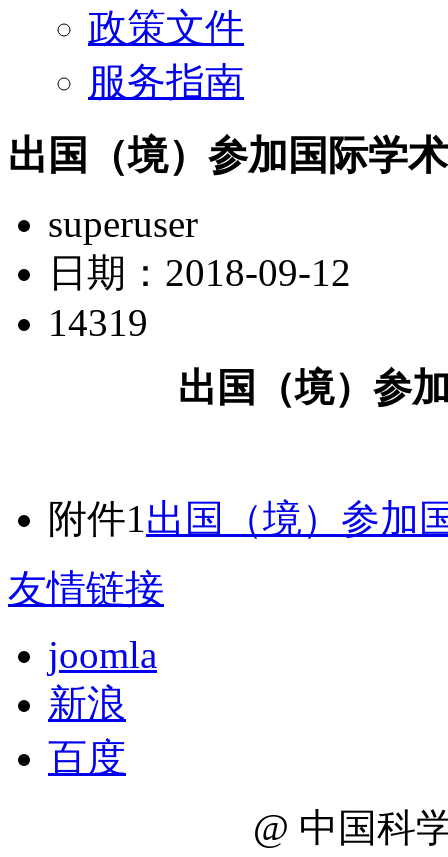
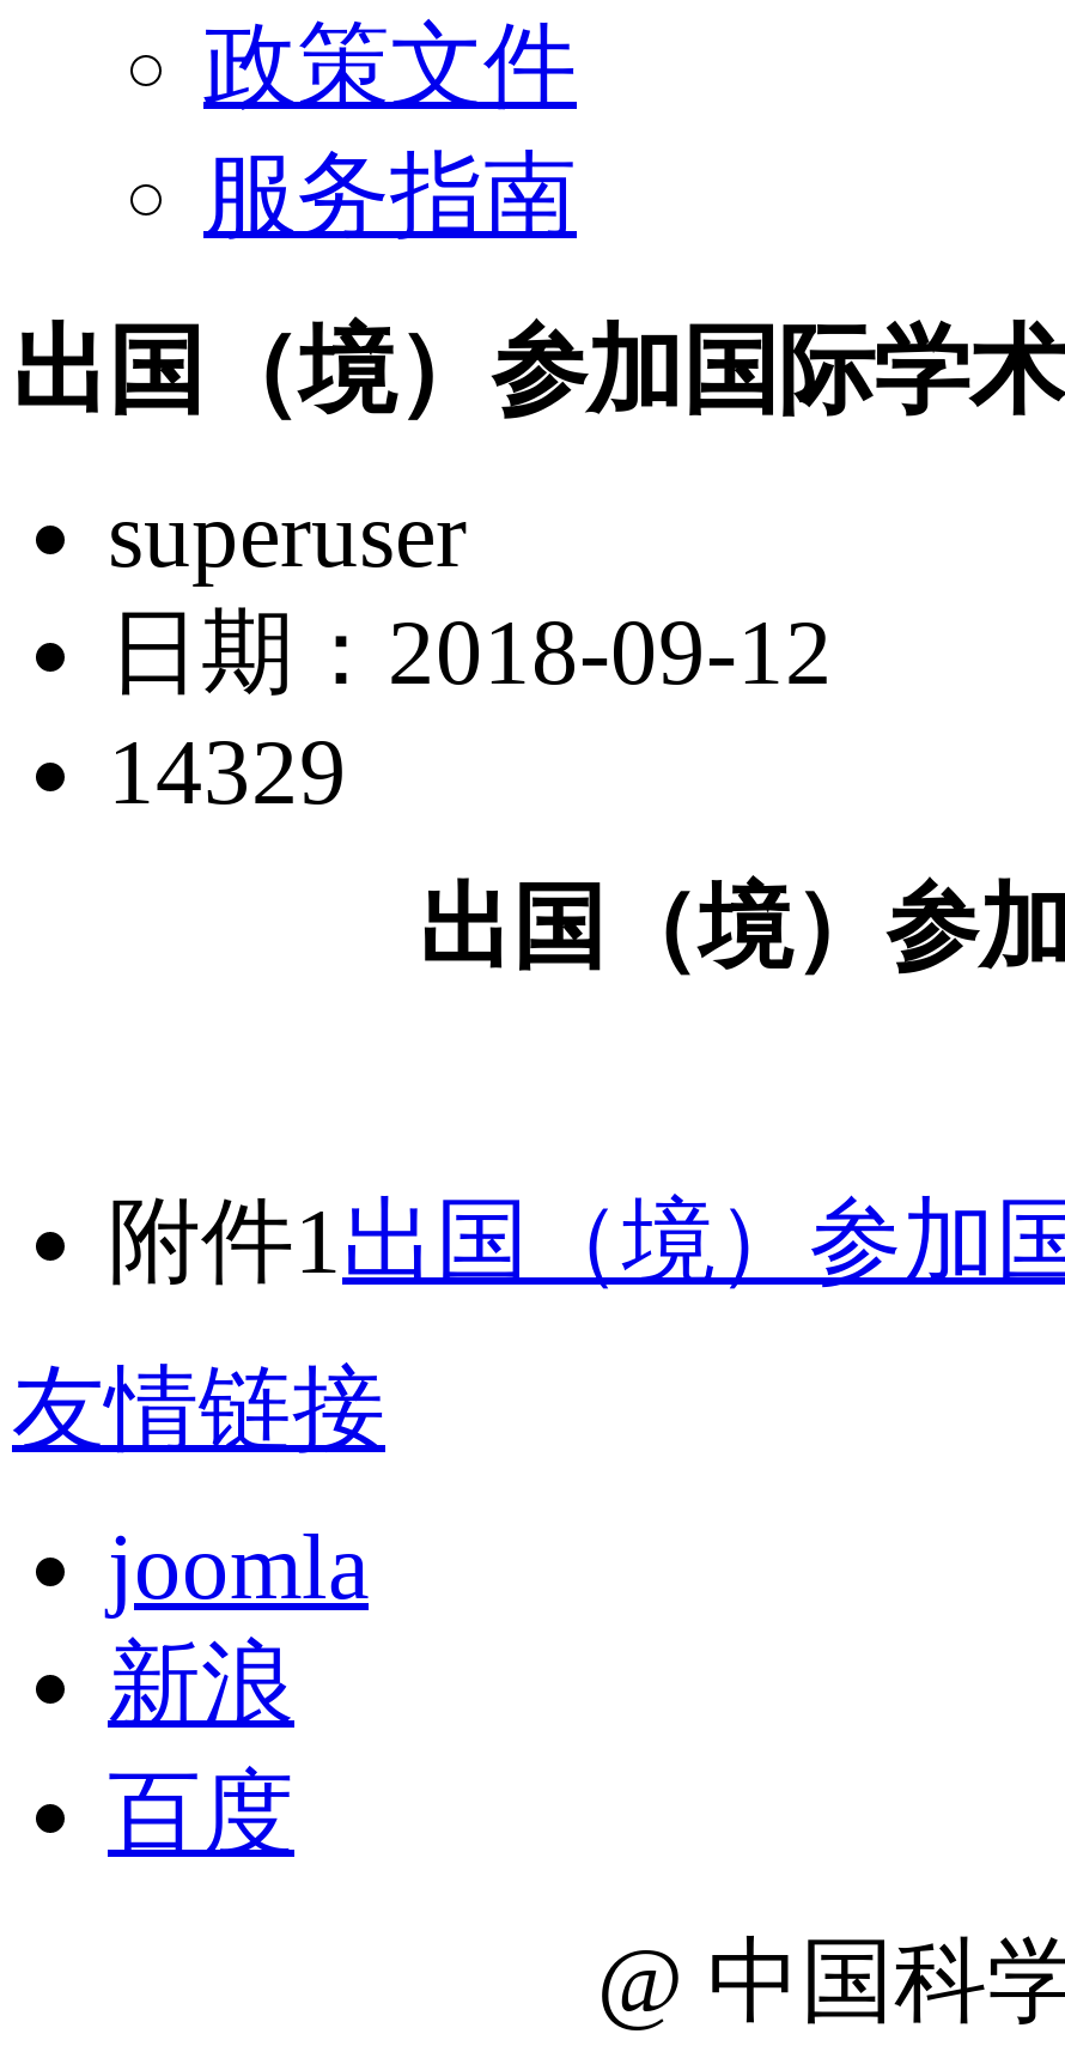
[48,301,148,344] 14319 -> [108,720,347,823] 14329

